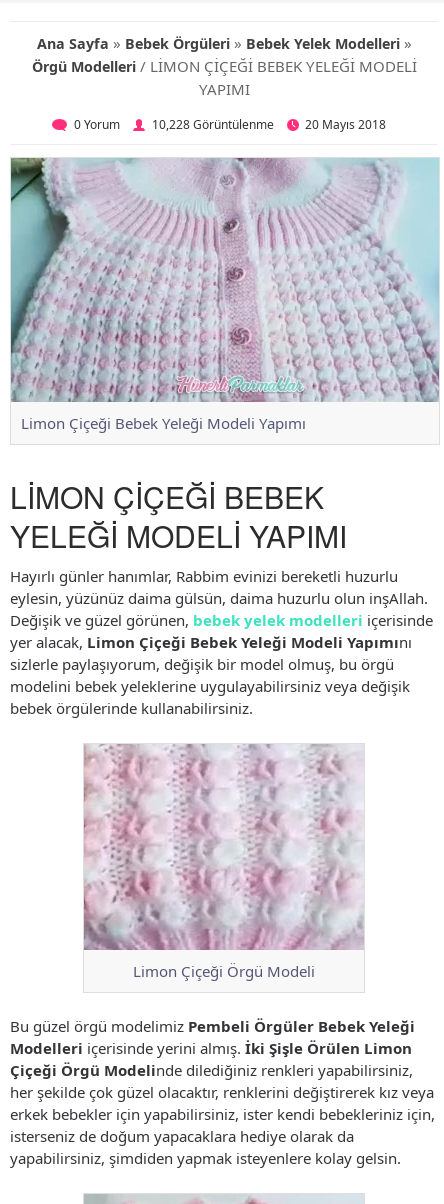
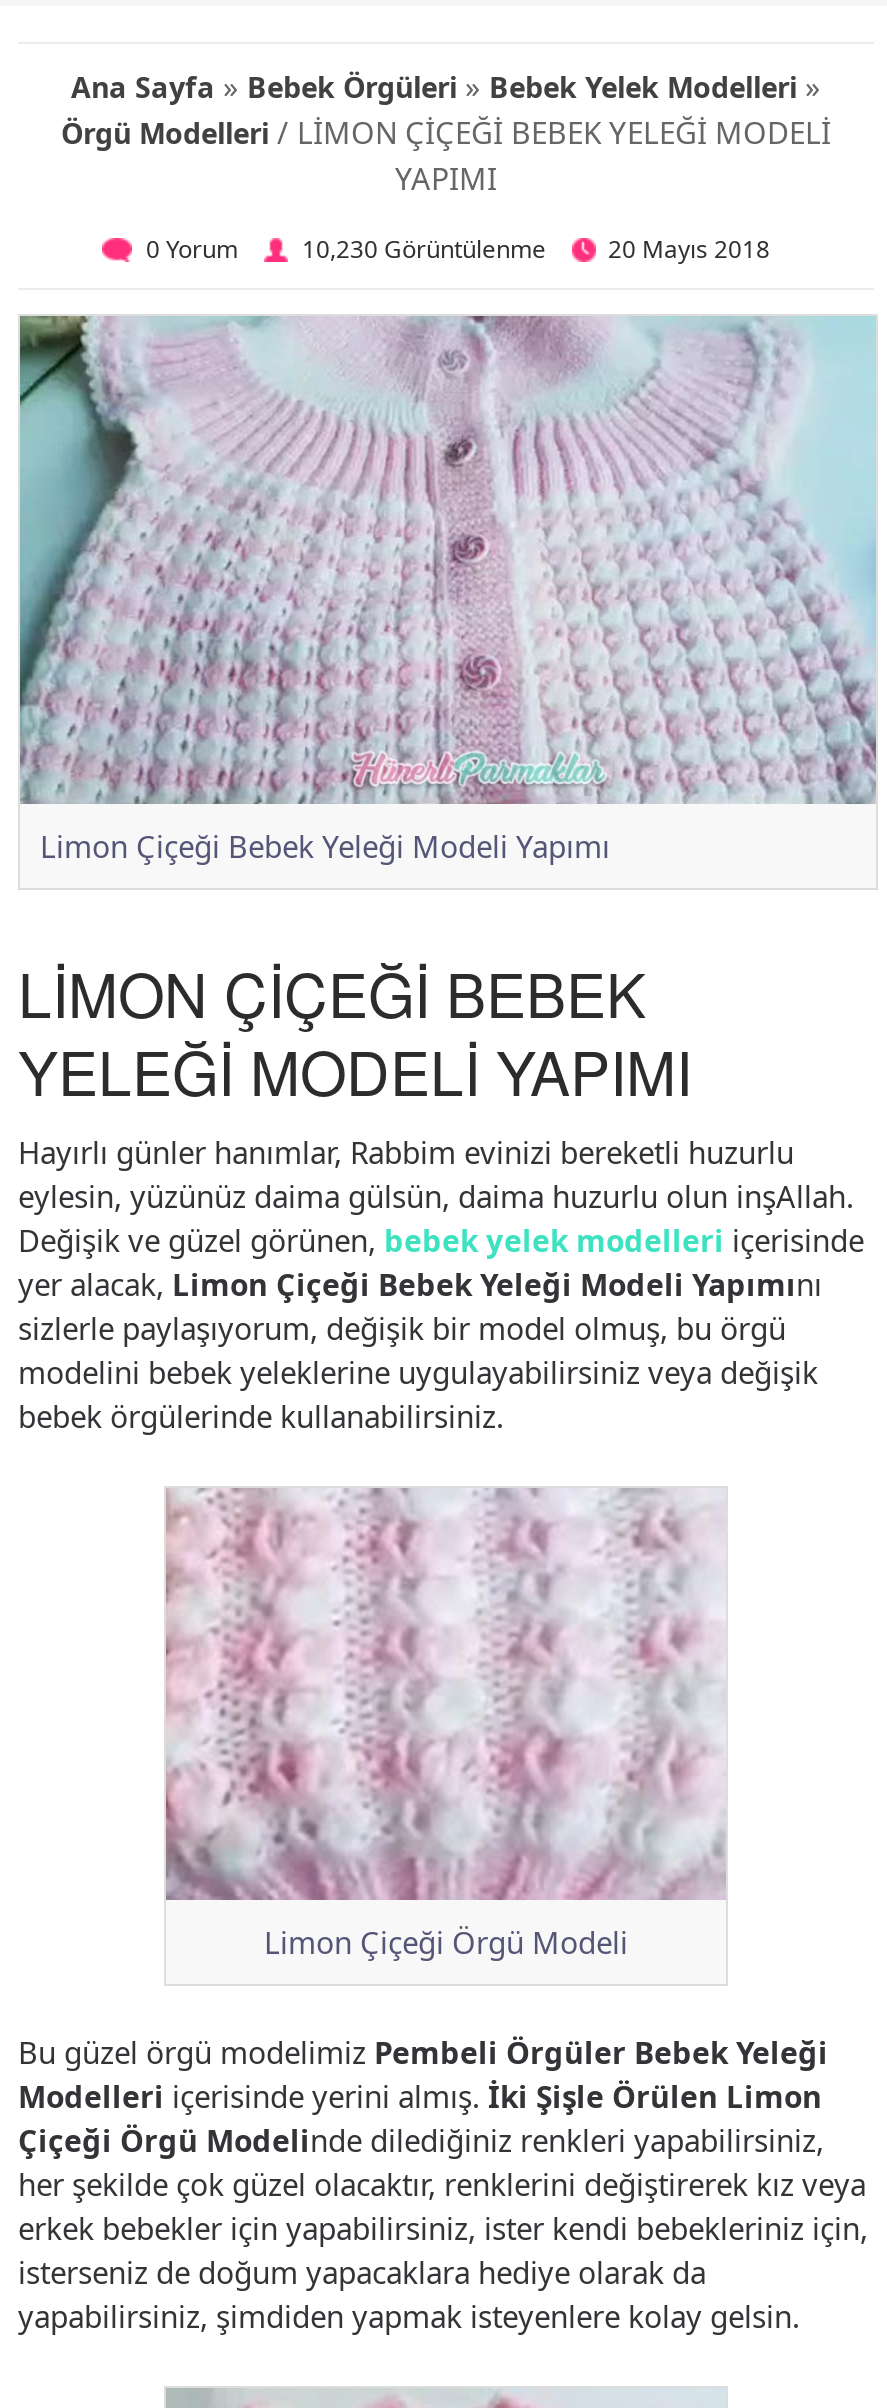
[152,116,274,133] 10,228 Görüntülenme -> [302,232,546,266] 10,230 Görüntülenme

